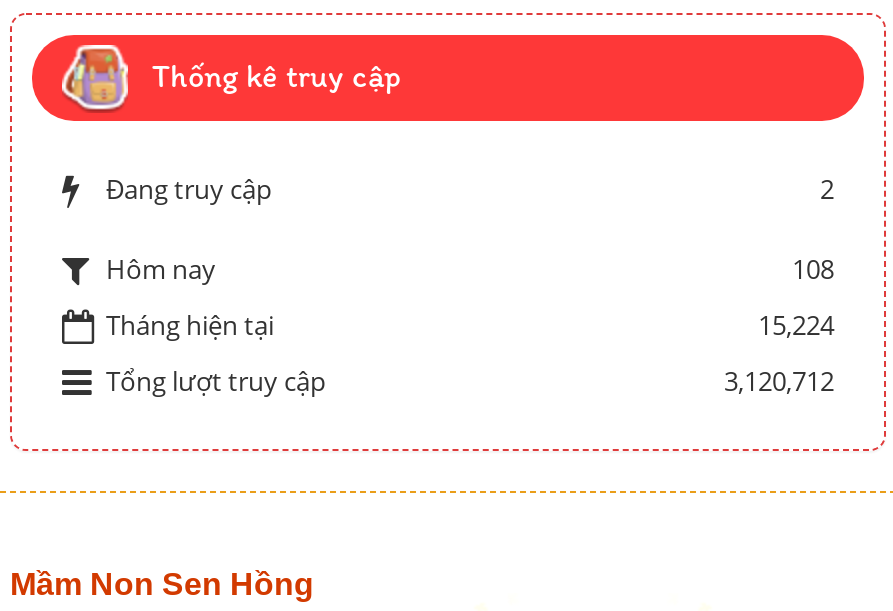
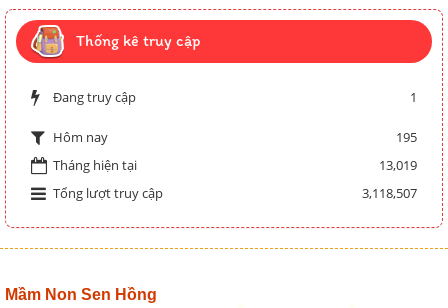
[820,171,834,207] 2 -> [410,88,417,106] 1
[792,251,834,287] 108 -> [396,128,417,146] 195
[758,307,834,343] 15,224 -> [379,156,417,174] 13,019
[724,363,834,399] 3,120,712 -> [362,184,417,202] 3,118,507

